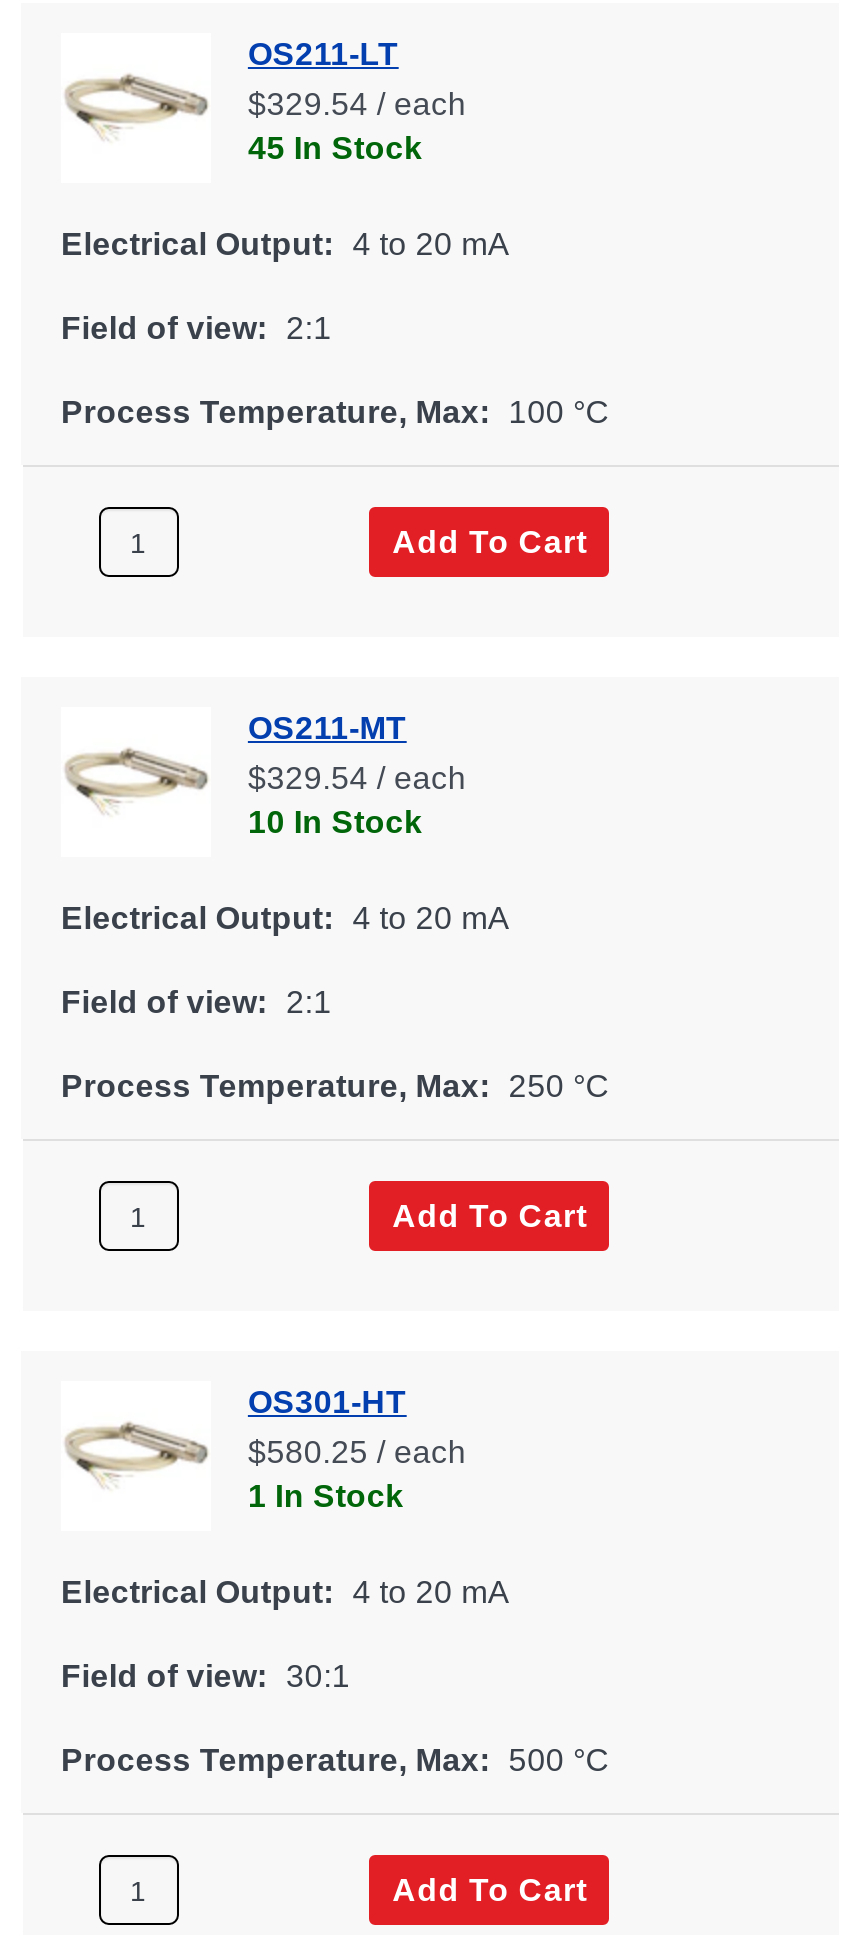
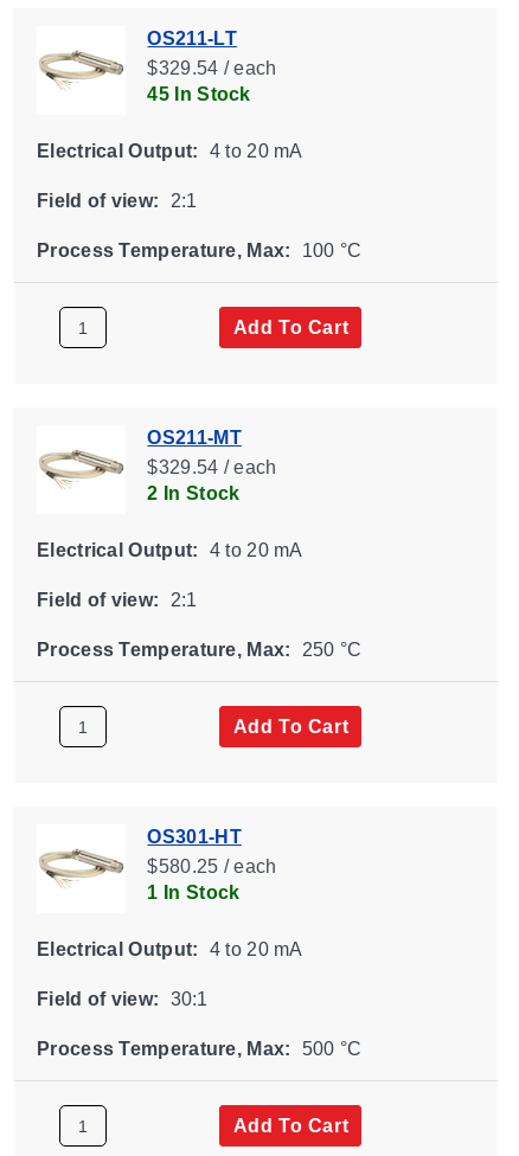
[247,805,421,839] 10 In Stock -> [147,483,239,503] 2 In Stock

